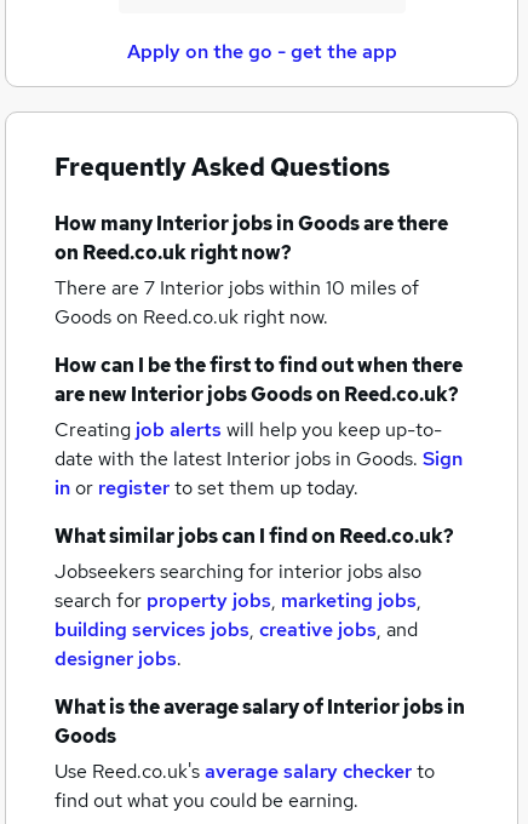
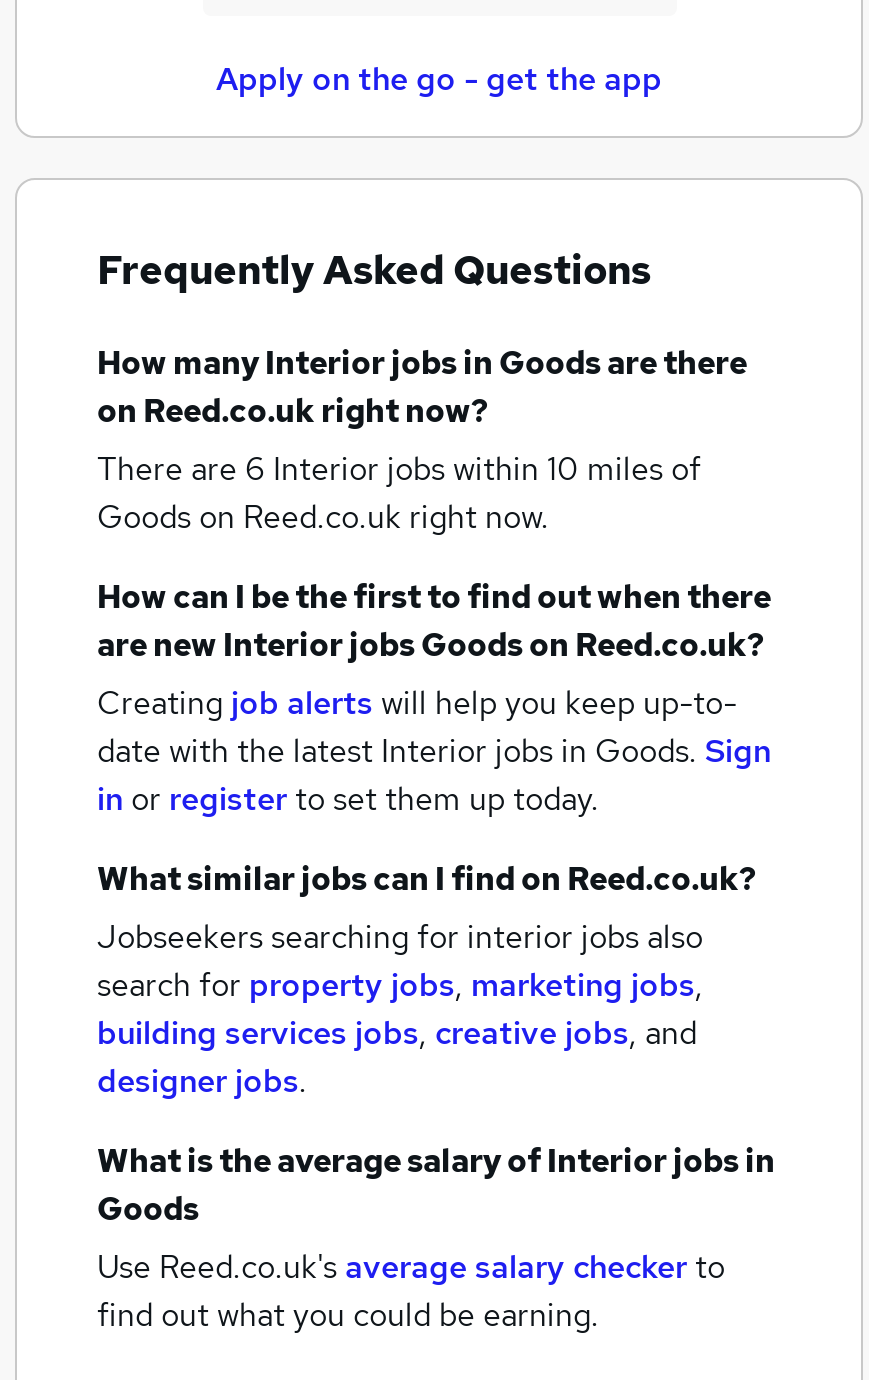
[54,275,419,301] There are 7 Interior jobs within 10 miles of -> [97,448,701,490] There are 6 Interior jobs within 10 miles of

